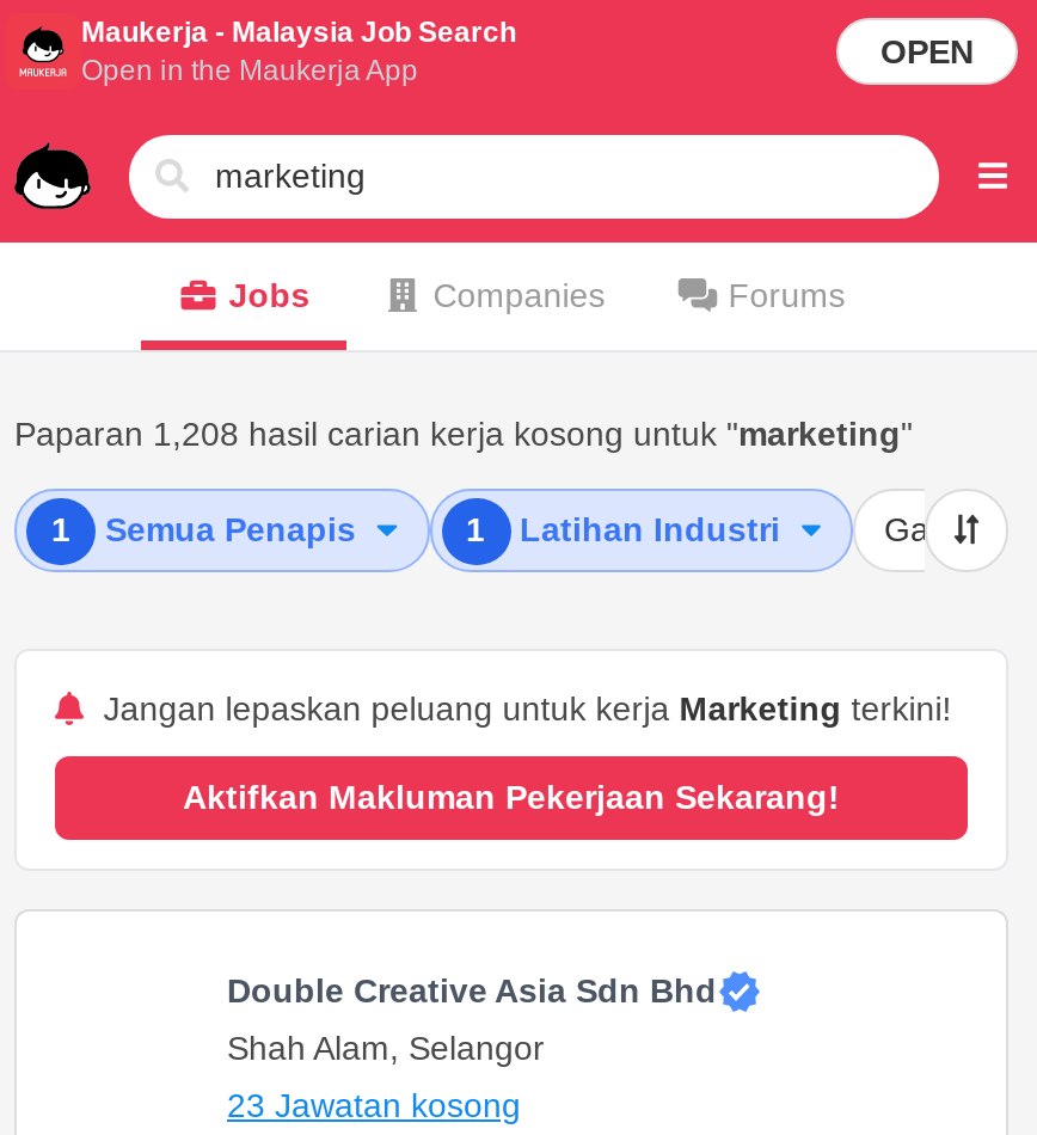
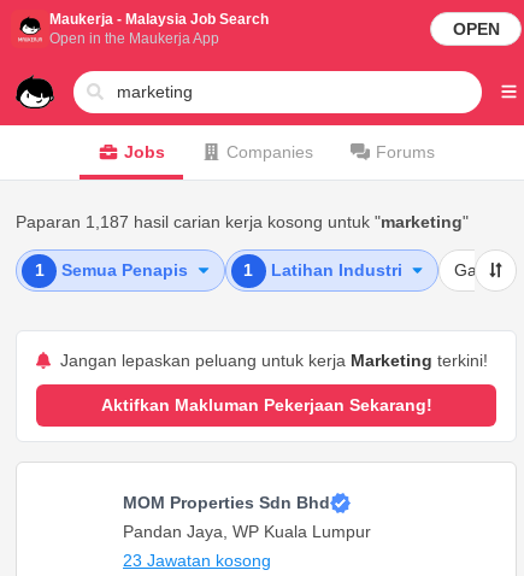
[14,415,913,453] Paparan 1,208 hasil carian kerja kosong untuk "marketing" -> [16,212,469,231] Paparan 1,187 hasil carian kerja kosong untuk "marketing"
[227,971,717,1010] Double Creative Asia Sdn Bhd -> [123,493,330,512] MOM Properties Sdn Bhd
[227,1029,545,1067] Shah Alam, Selangor -> [123,522,371,541] Pandan Jaya, WP Kuala Lumpur

